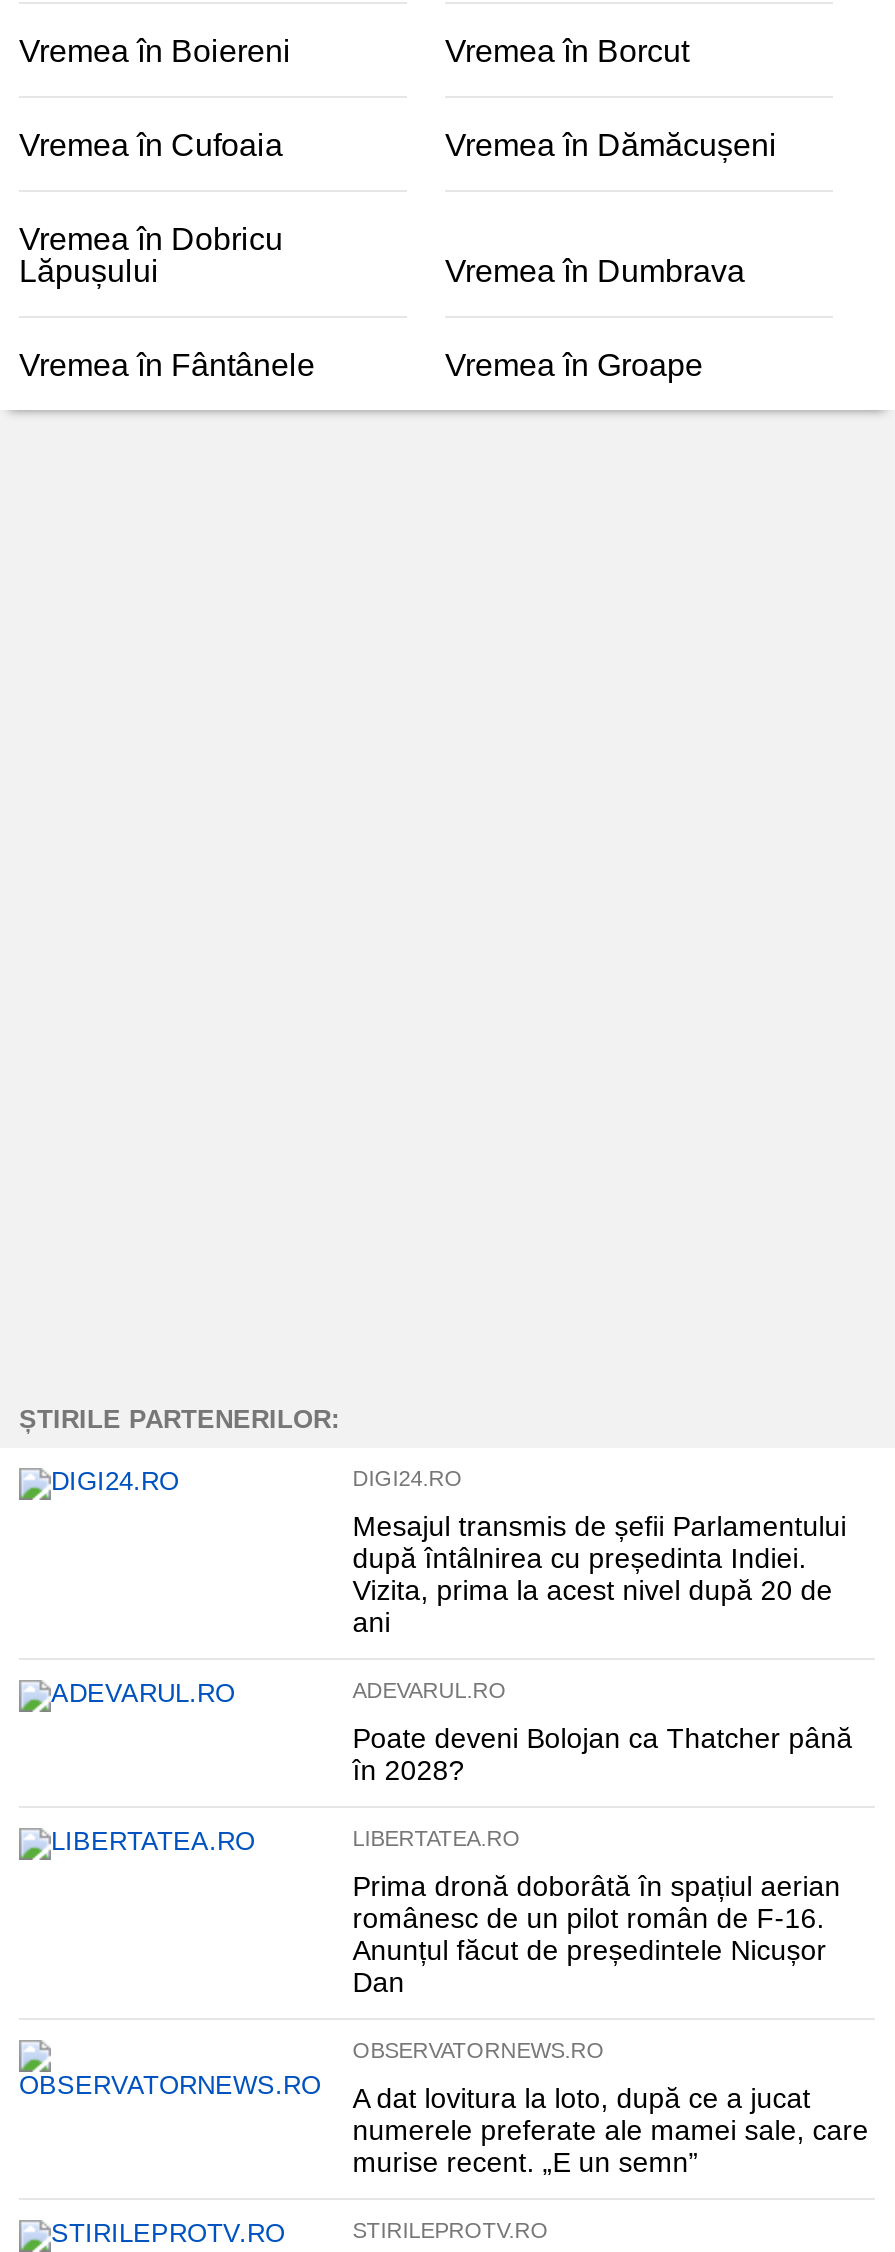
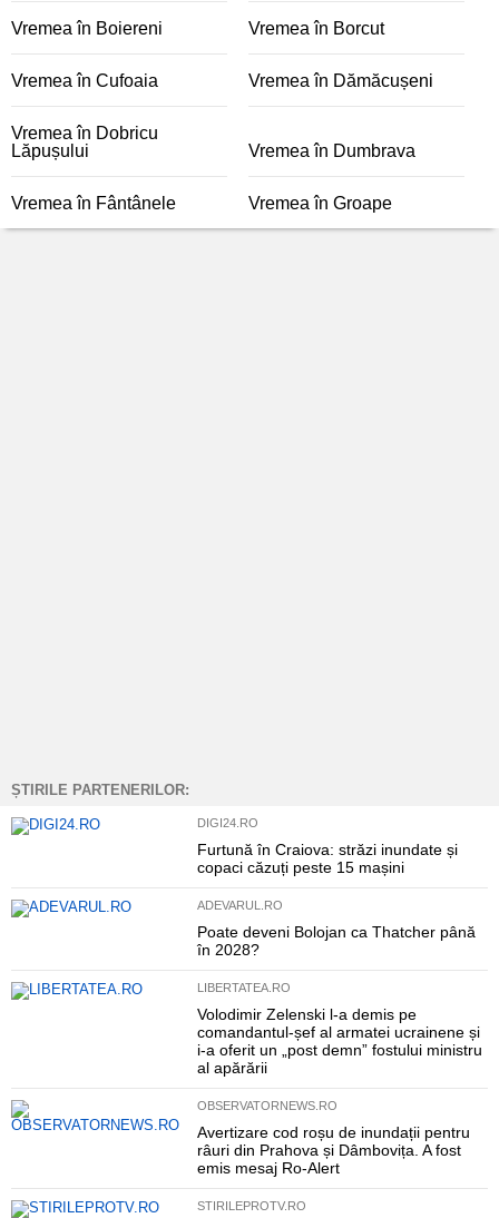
[353,1510,847,1638] Mesajul transmis de șefii Parlamentului | după întâlnirea cu președinta Indiei. | Vizita, prima la acest nivel după 20 de | ani -> [197,841,458,876] Furtună în Craiova: străzi inundate și | copaci căzuți peste 15 mașini
[353,1870,841,1998] Prima dronă doborâtă în spațiul aerian | românesc de un pilot român de F-16. | Anunțul făcut de președintele Nicușor | Dan -> [197,1005,482,1077] Volodimir Zelenski l-a demis pe | comandantul-șef al armatei ucrainene și | i-a oferit un „post demn” fostului ministru | al apărării
[353,2082,869,2178] A dat lovitura la loto, după ce a jucat | numerele preferate ale mamei sale, care | murise recent. „E un semn” -> [197,1123,470,1177] Avertizare cod roșu de inundații pentru | râuri din Prahova și Dâmbovița. A fost | emis mesaj Ro-Alert

